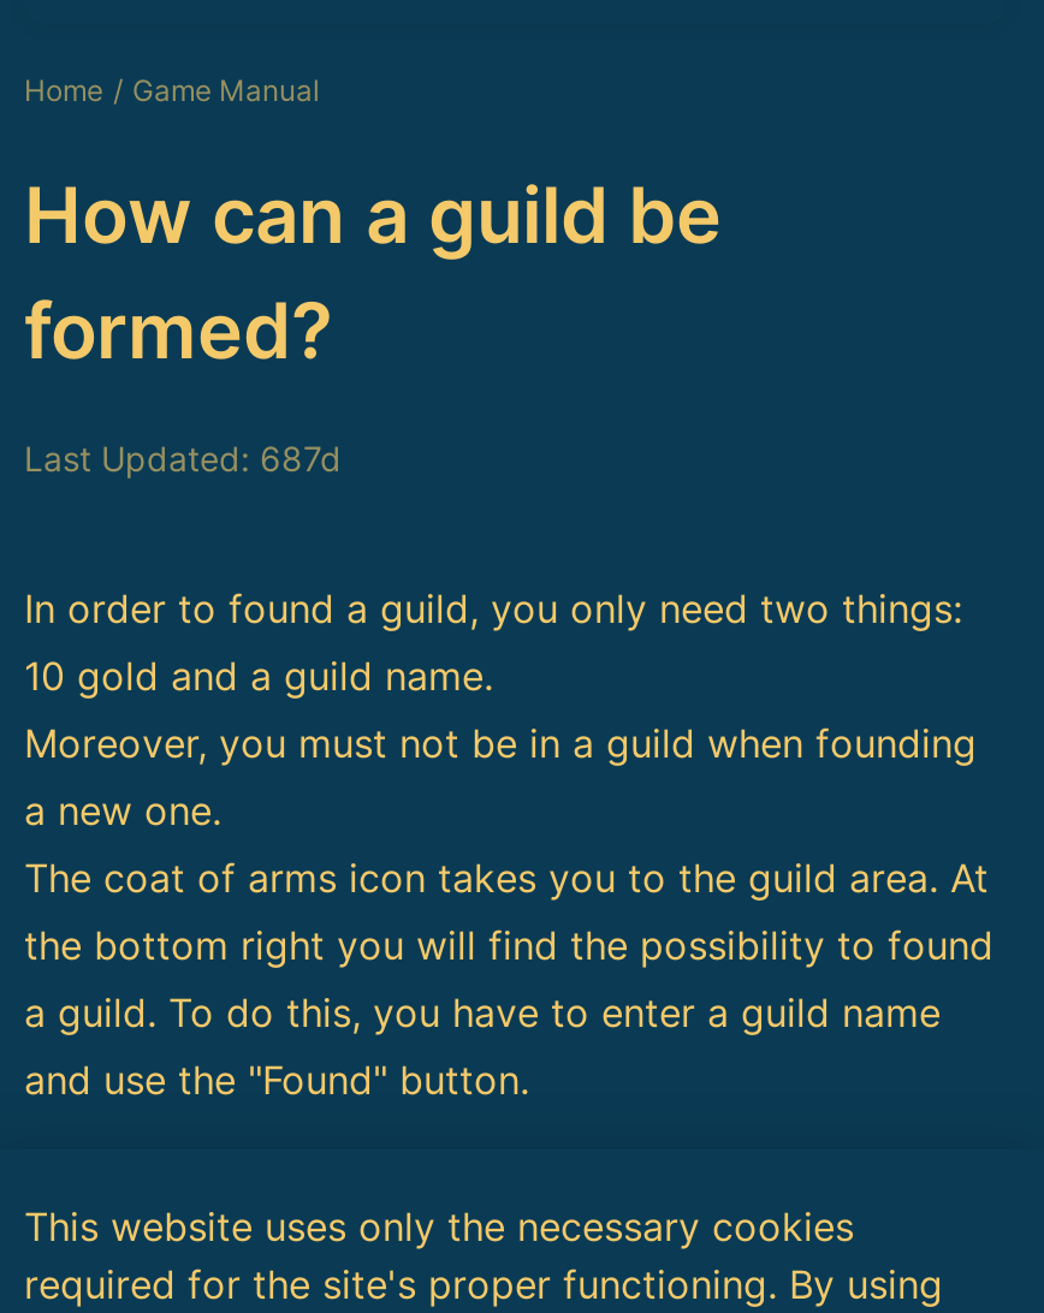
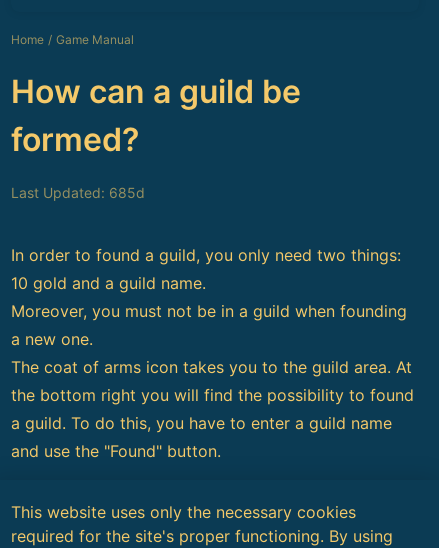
[24,438,342,479] Last Updated: 687d -> [11,184,145,201] Last Updated: 685d

